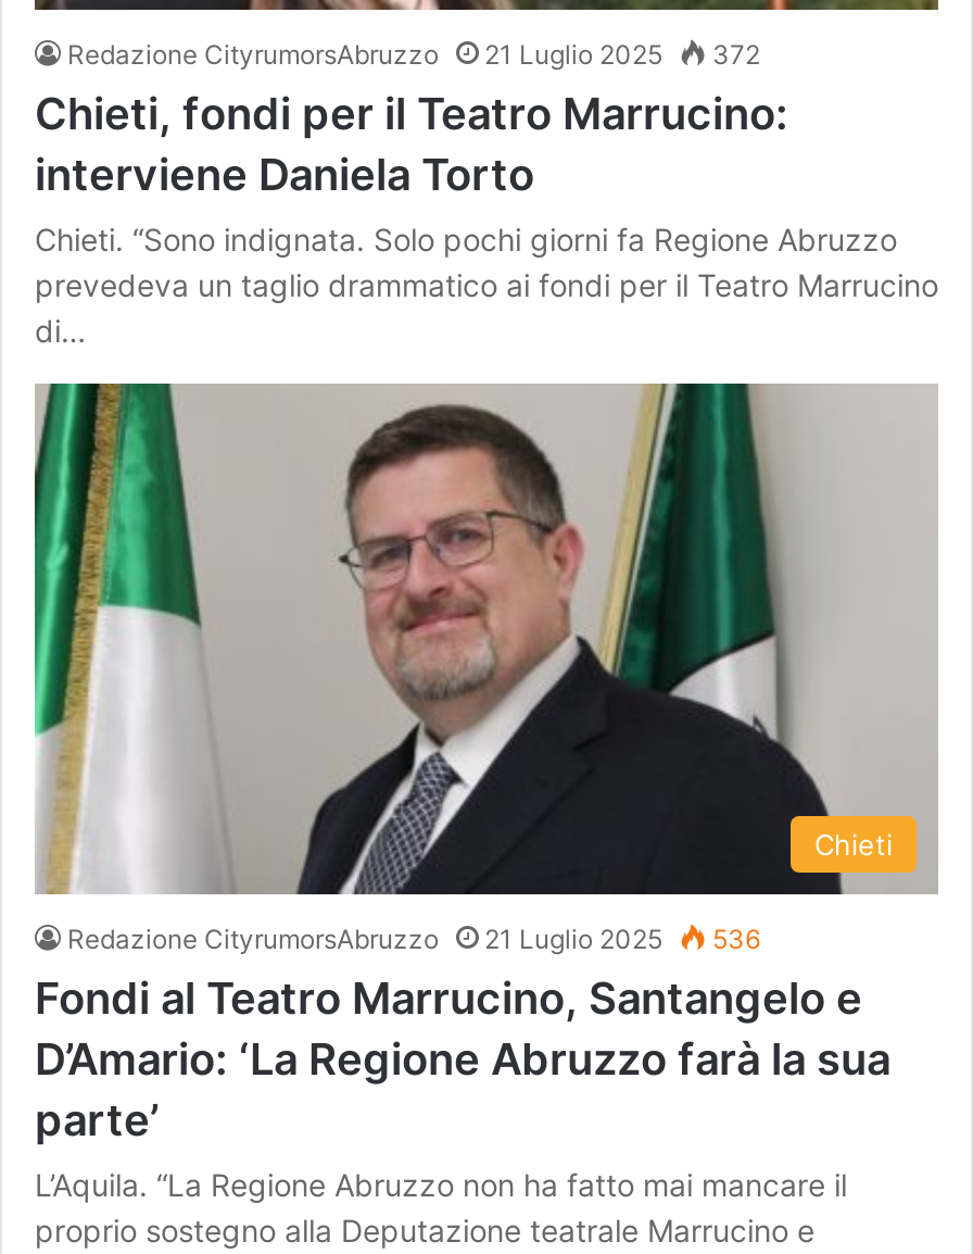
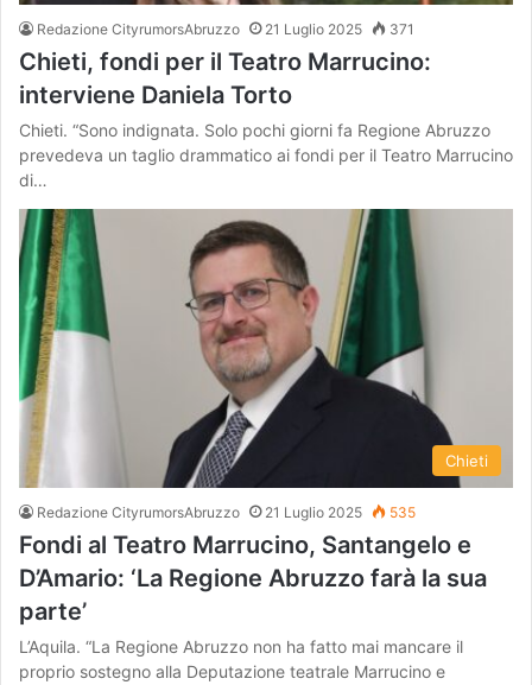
[67,38,760,70] Redazione CityrumorsAbruzzo 21 Luglio 2025 372 -> [37,21,414,38] Redazione CityrumorsAbruzzo 21 Luglio 2025 371
[67,921,760,954] Redazione CityrumorsAbruzzo 21 Luglio 2025 536 -> [37,503,416,521] Redazione CityrumorsAbruzzo 21 Luglio 2025 535

